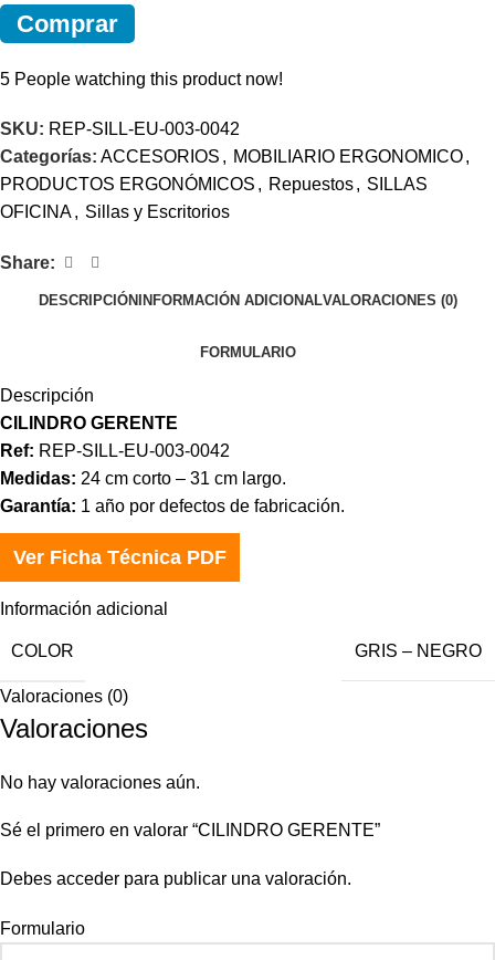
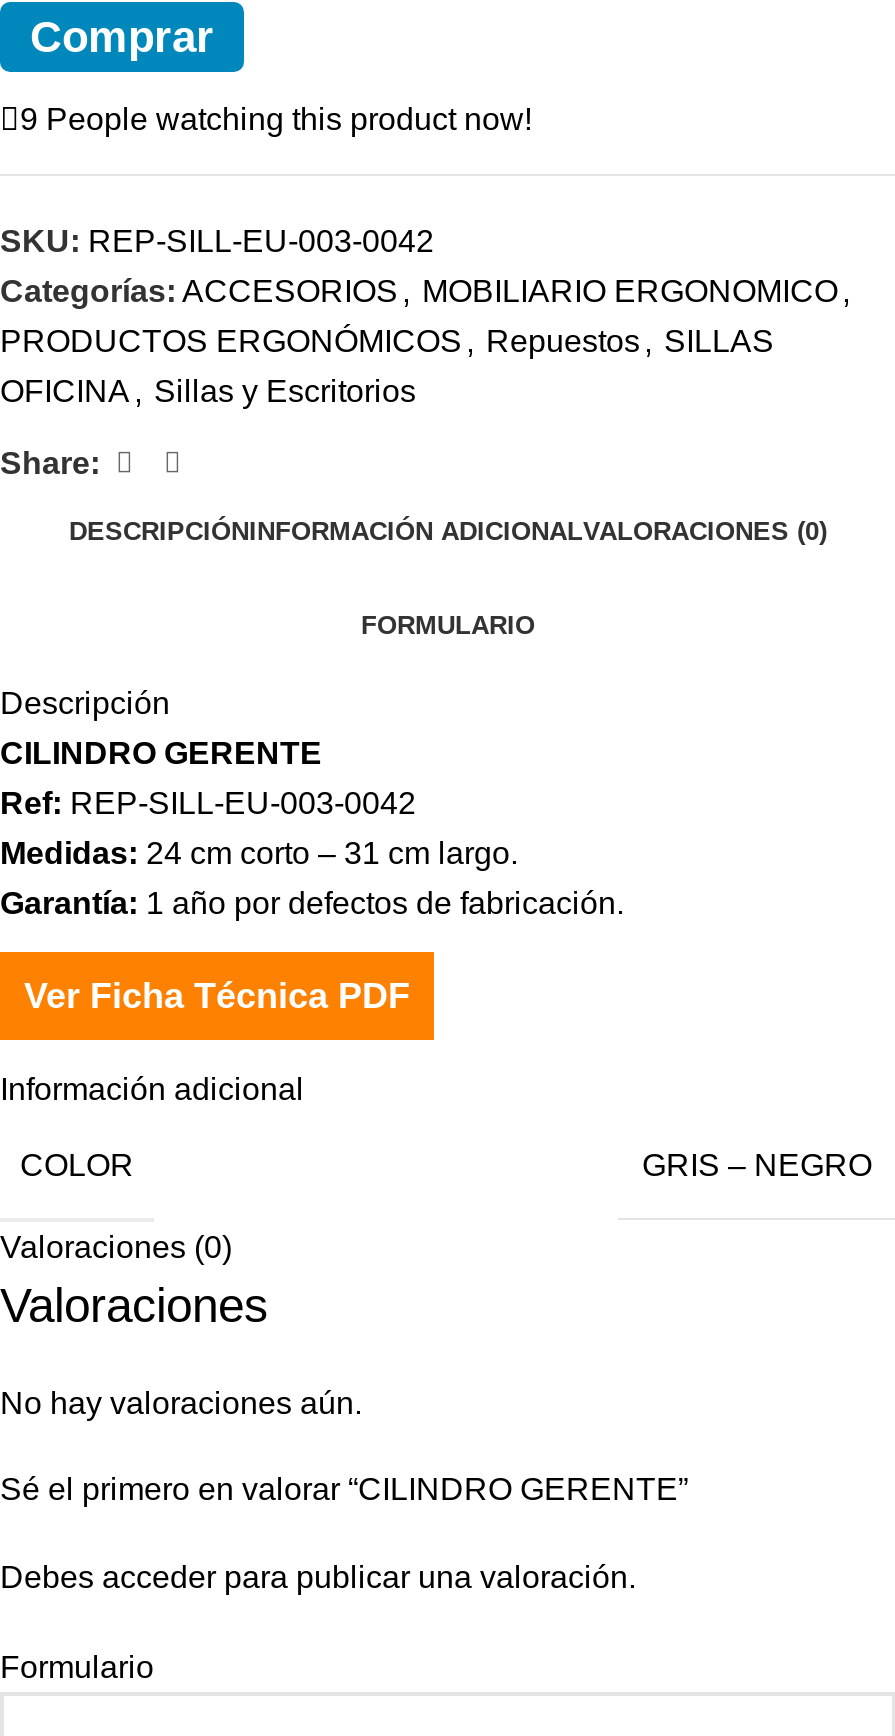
[0,69,283,88] 5 People watching this product now! -> [20,101,532,135] 9 People watching this product now!

